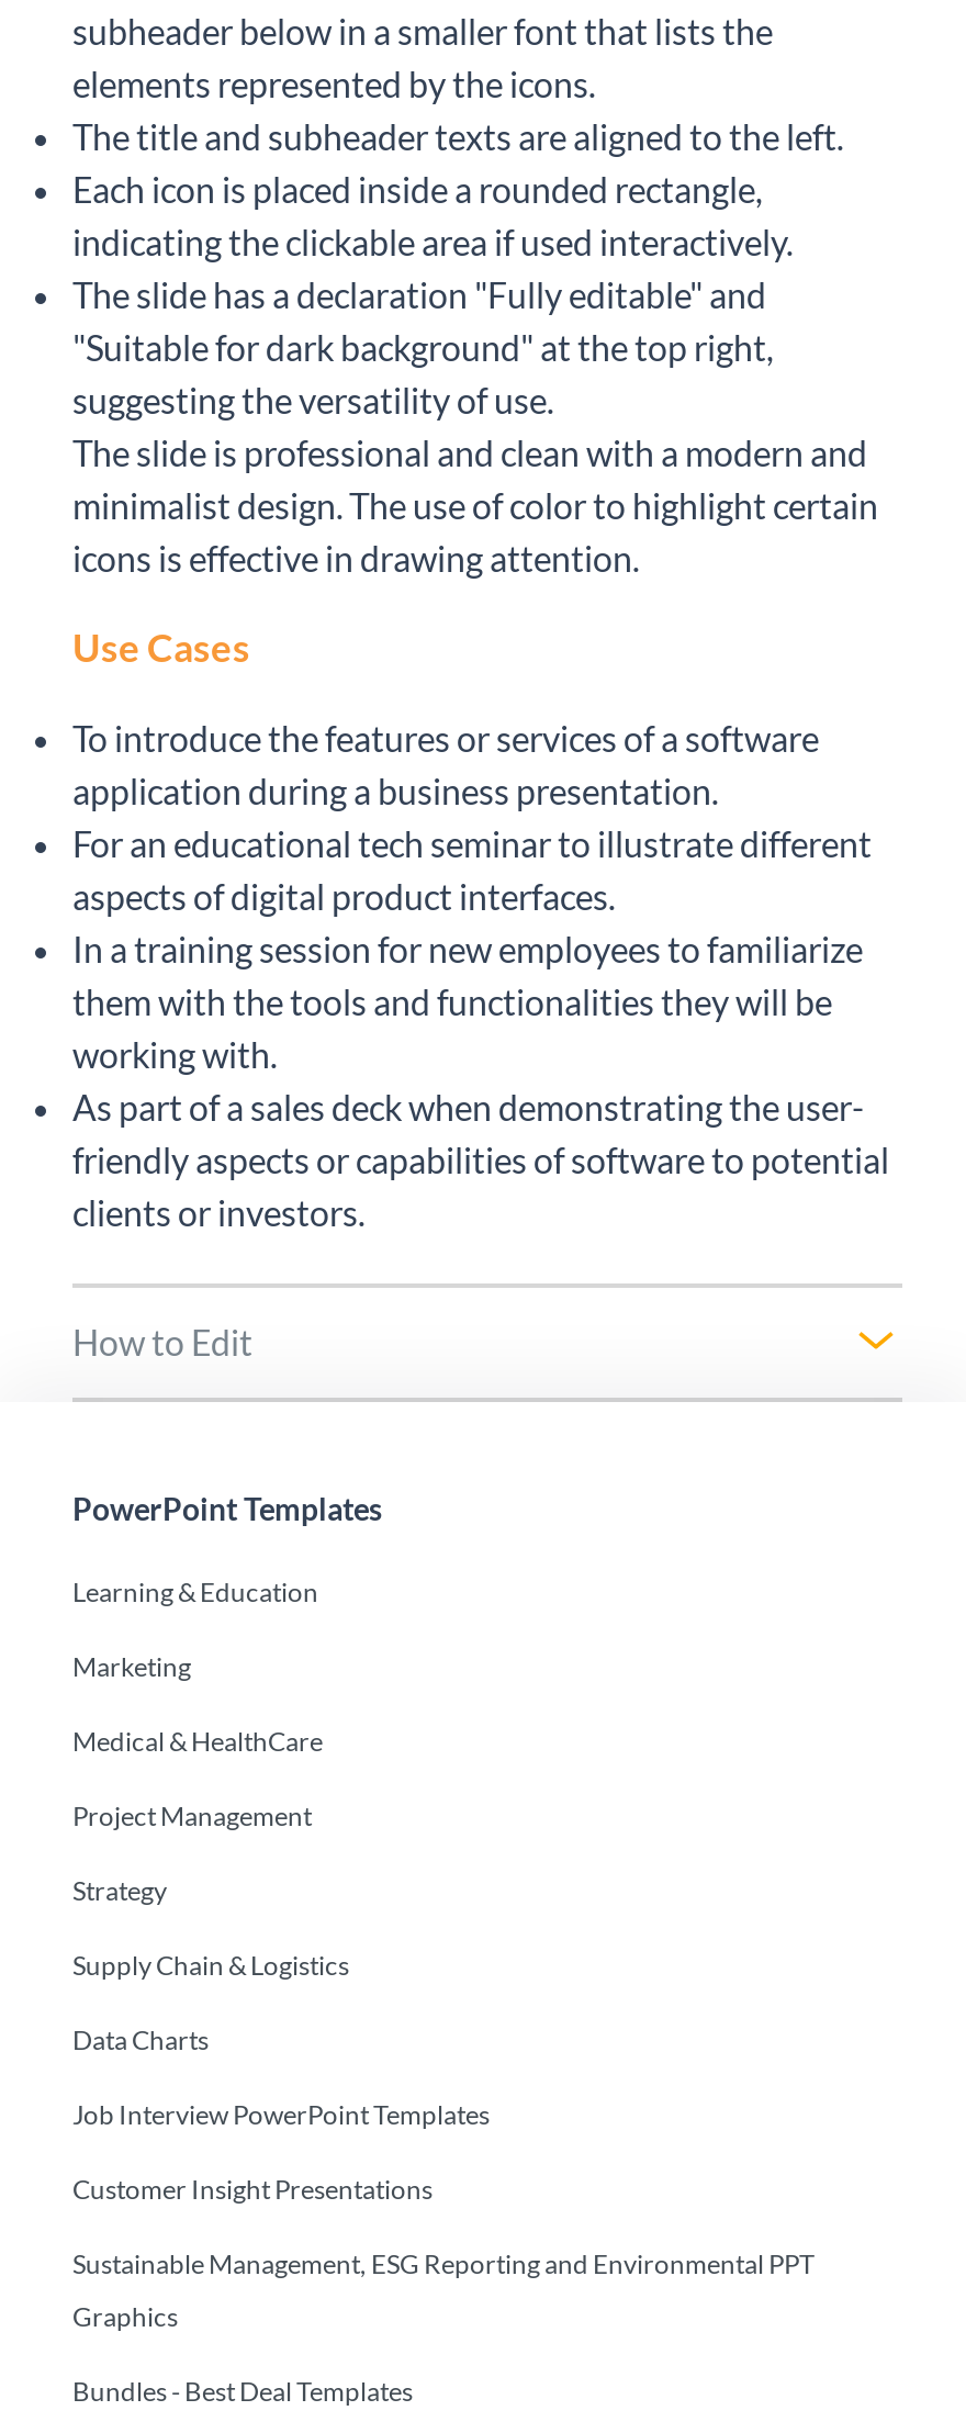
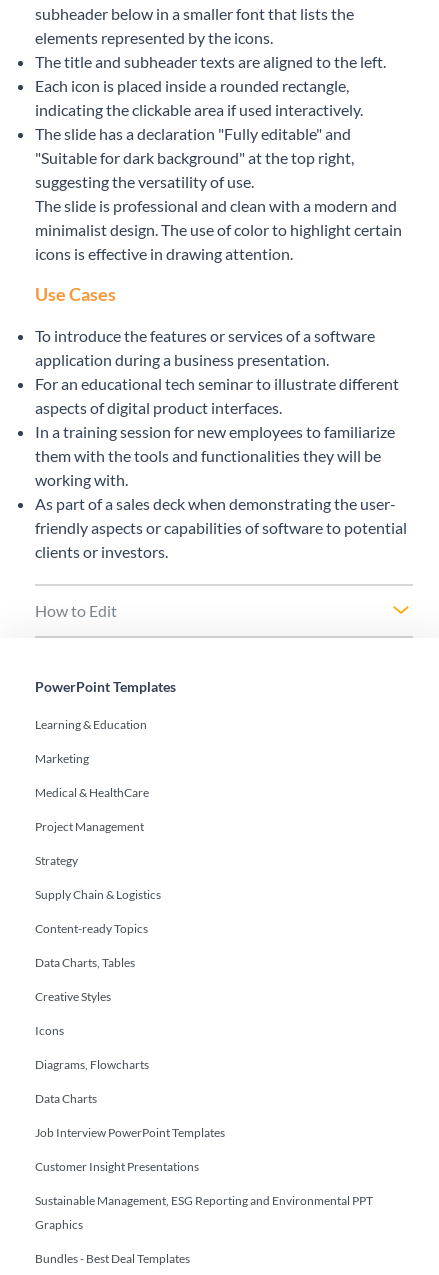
none -> [35,921,149,1072] Content-ready Topics | Data Charts, Tables | Creative Styles | Icons | Diagrams, Flowcharts

